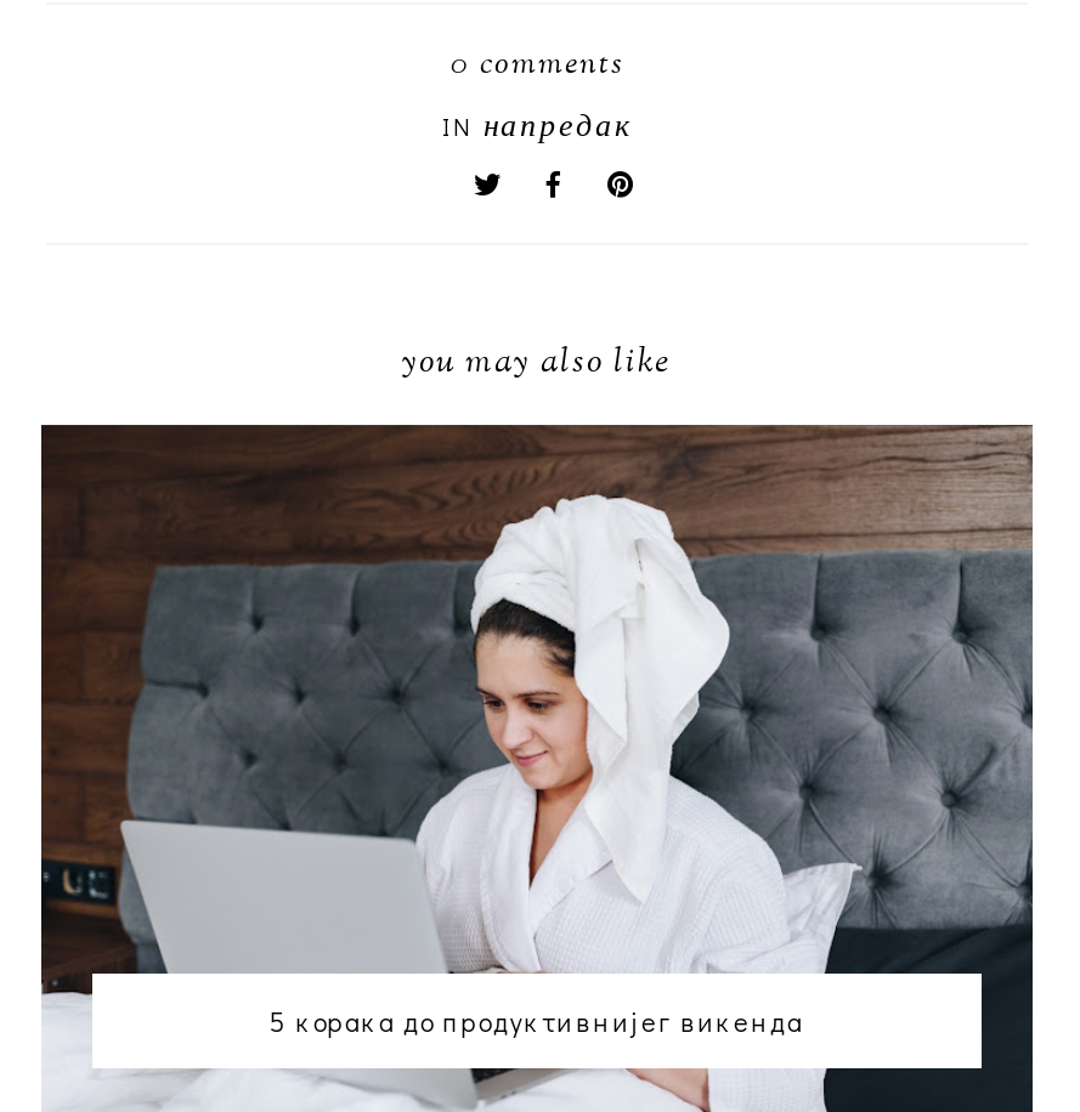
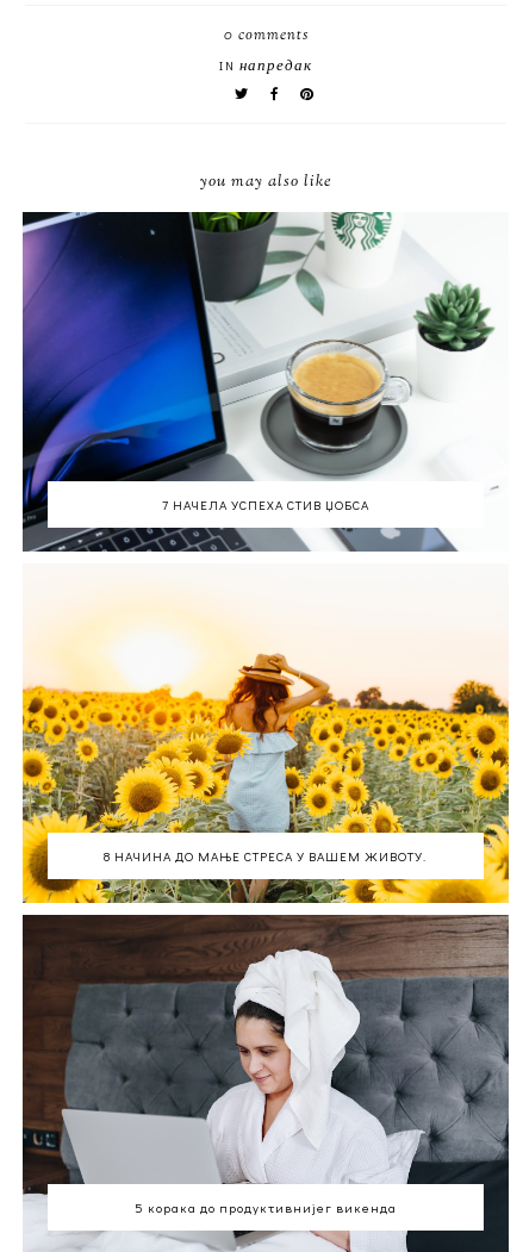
none -> [21,211,499,553] [image] | 7 НАЧЕЛА УСПЕХА СТИВ ЏОБСА
none -> [21,594,510,904] [image] | 8 НАЧИНА ДО МАЊЕ СТРЕСА У ВАШЕМ ЖИВОТУ.

